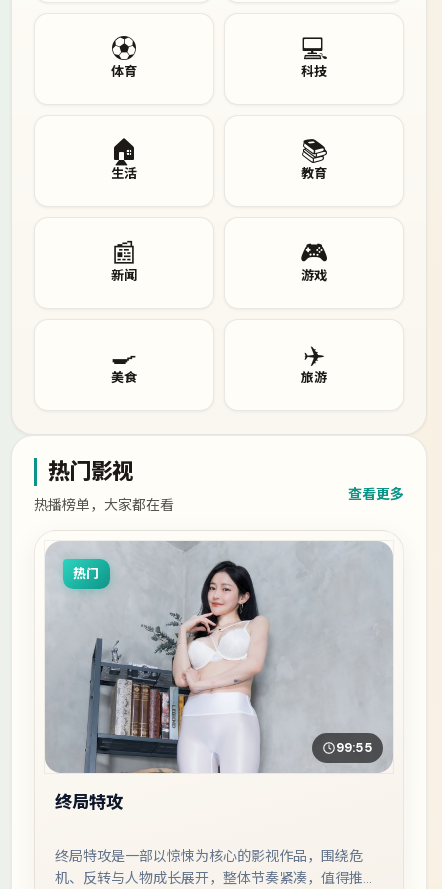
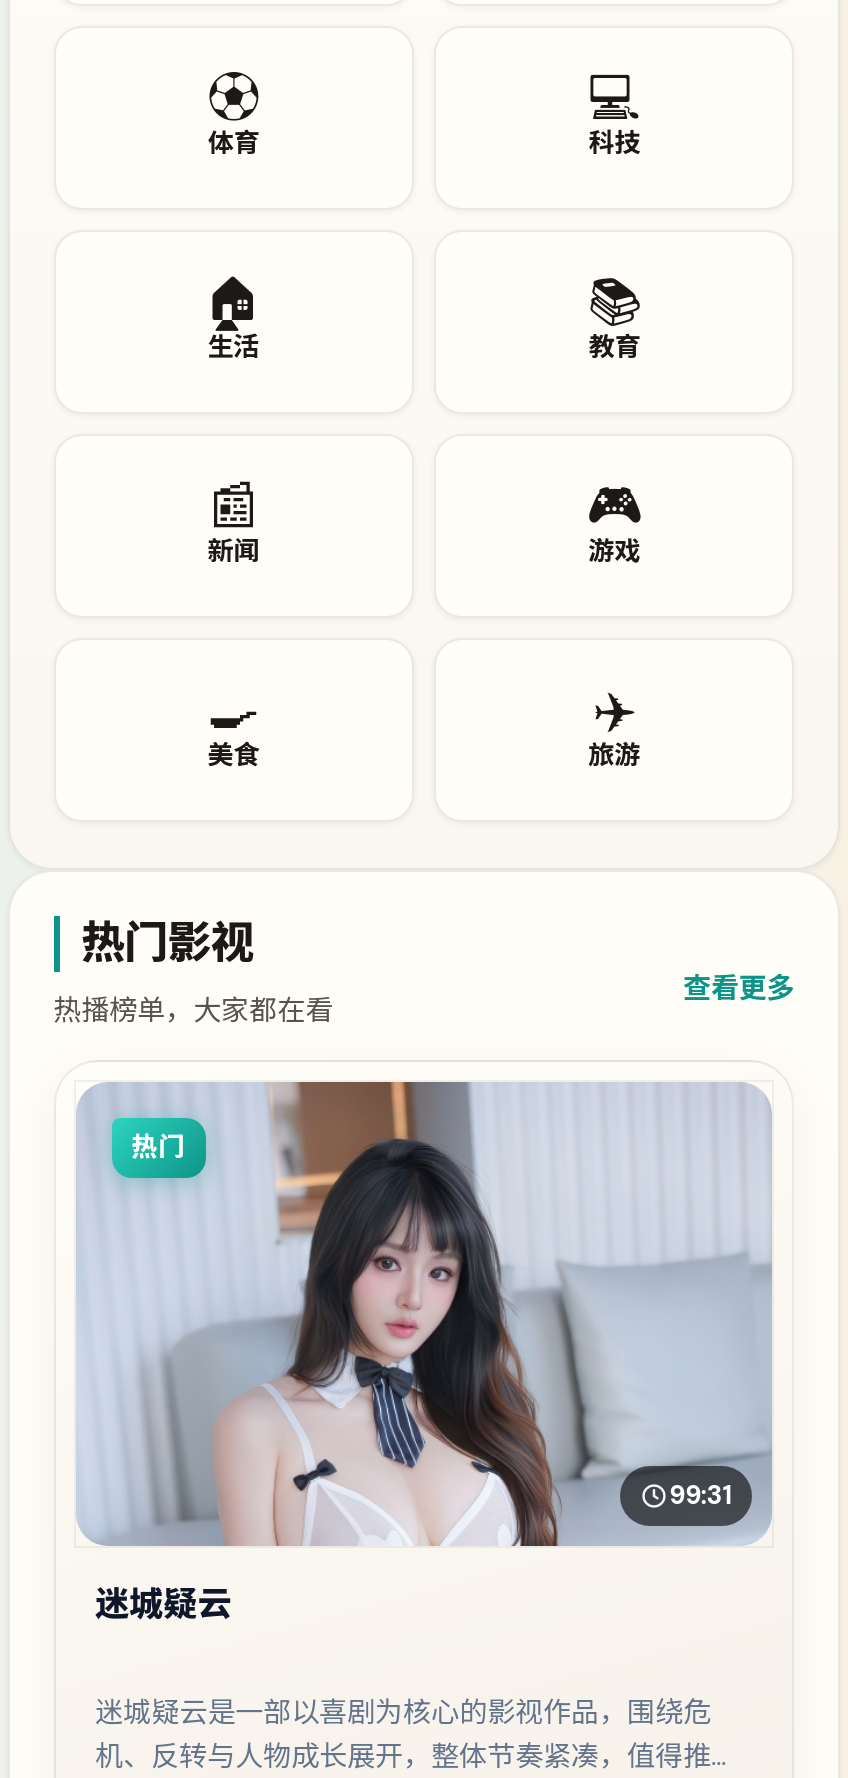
[45,541,391,774] [image] | 99:55 -> [78,1080,770,1548] [image] | 99:31
[55,791,123,813] 终局特攻 -> [95,1583,231,1627] 迷城疑云
[55,846,363,864] 终局特攻是一部以惊悚为核心的影视作品，围绕危 -> [95,1693,711,1729] 迷城疑云是一部以喜剧为核心的影视作品，围绕危

